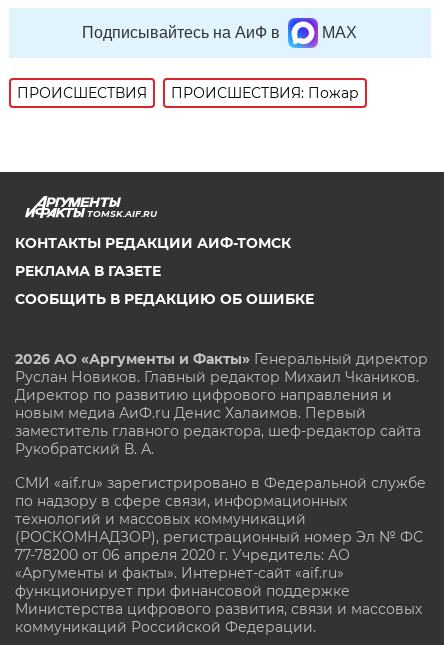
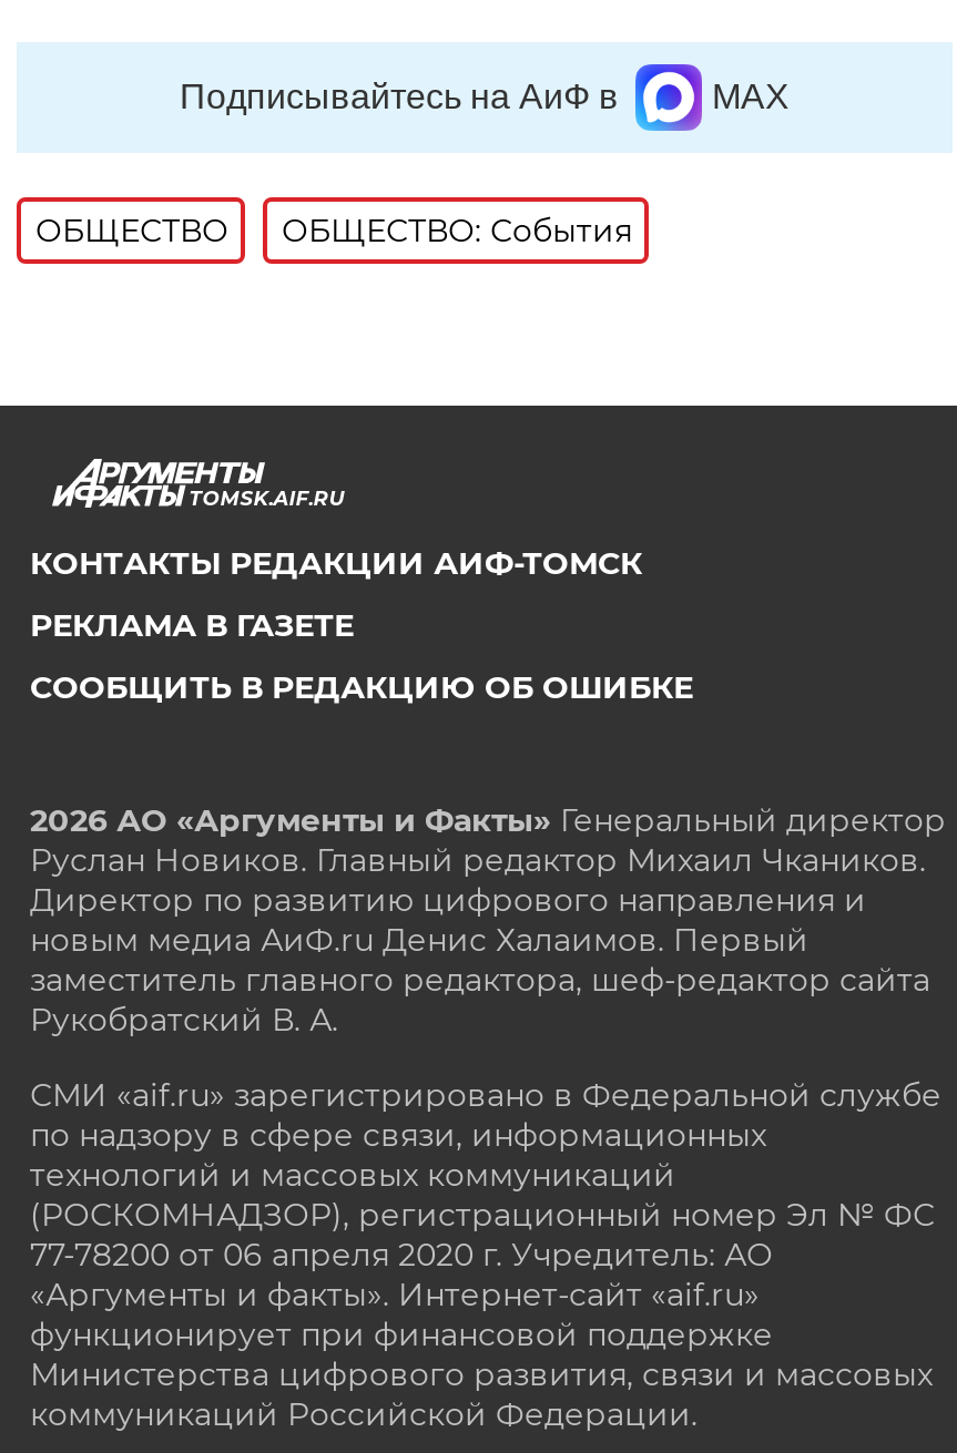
[17,84,359,102] ПРОИСШЕСТВИЯ | ПРОИСШЕСТВИЯ: Пожар -> [35,212,632,252] ОБЩЕСТВО | ОБЩЕСТВО: События

